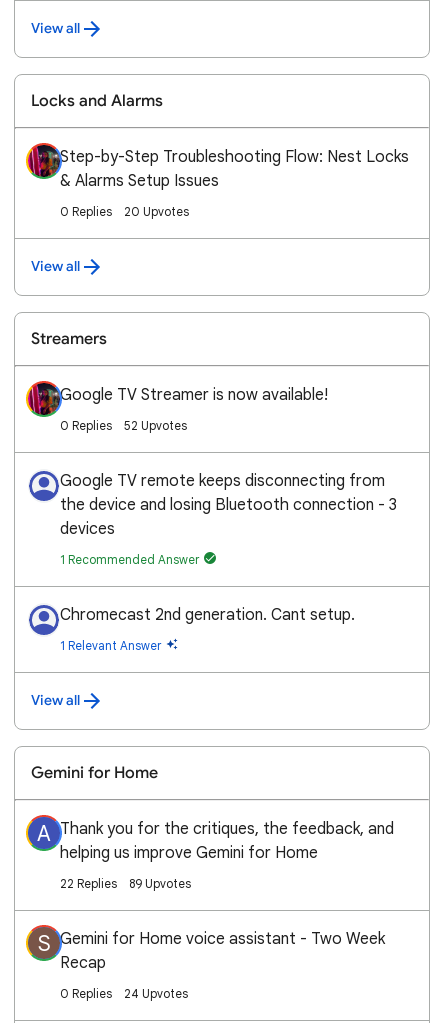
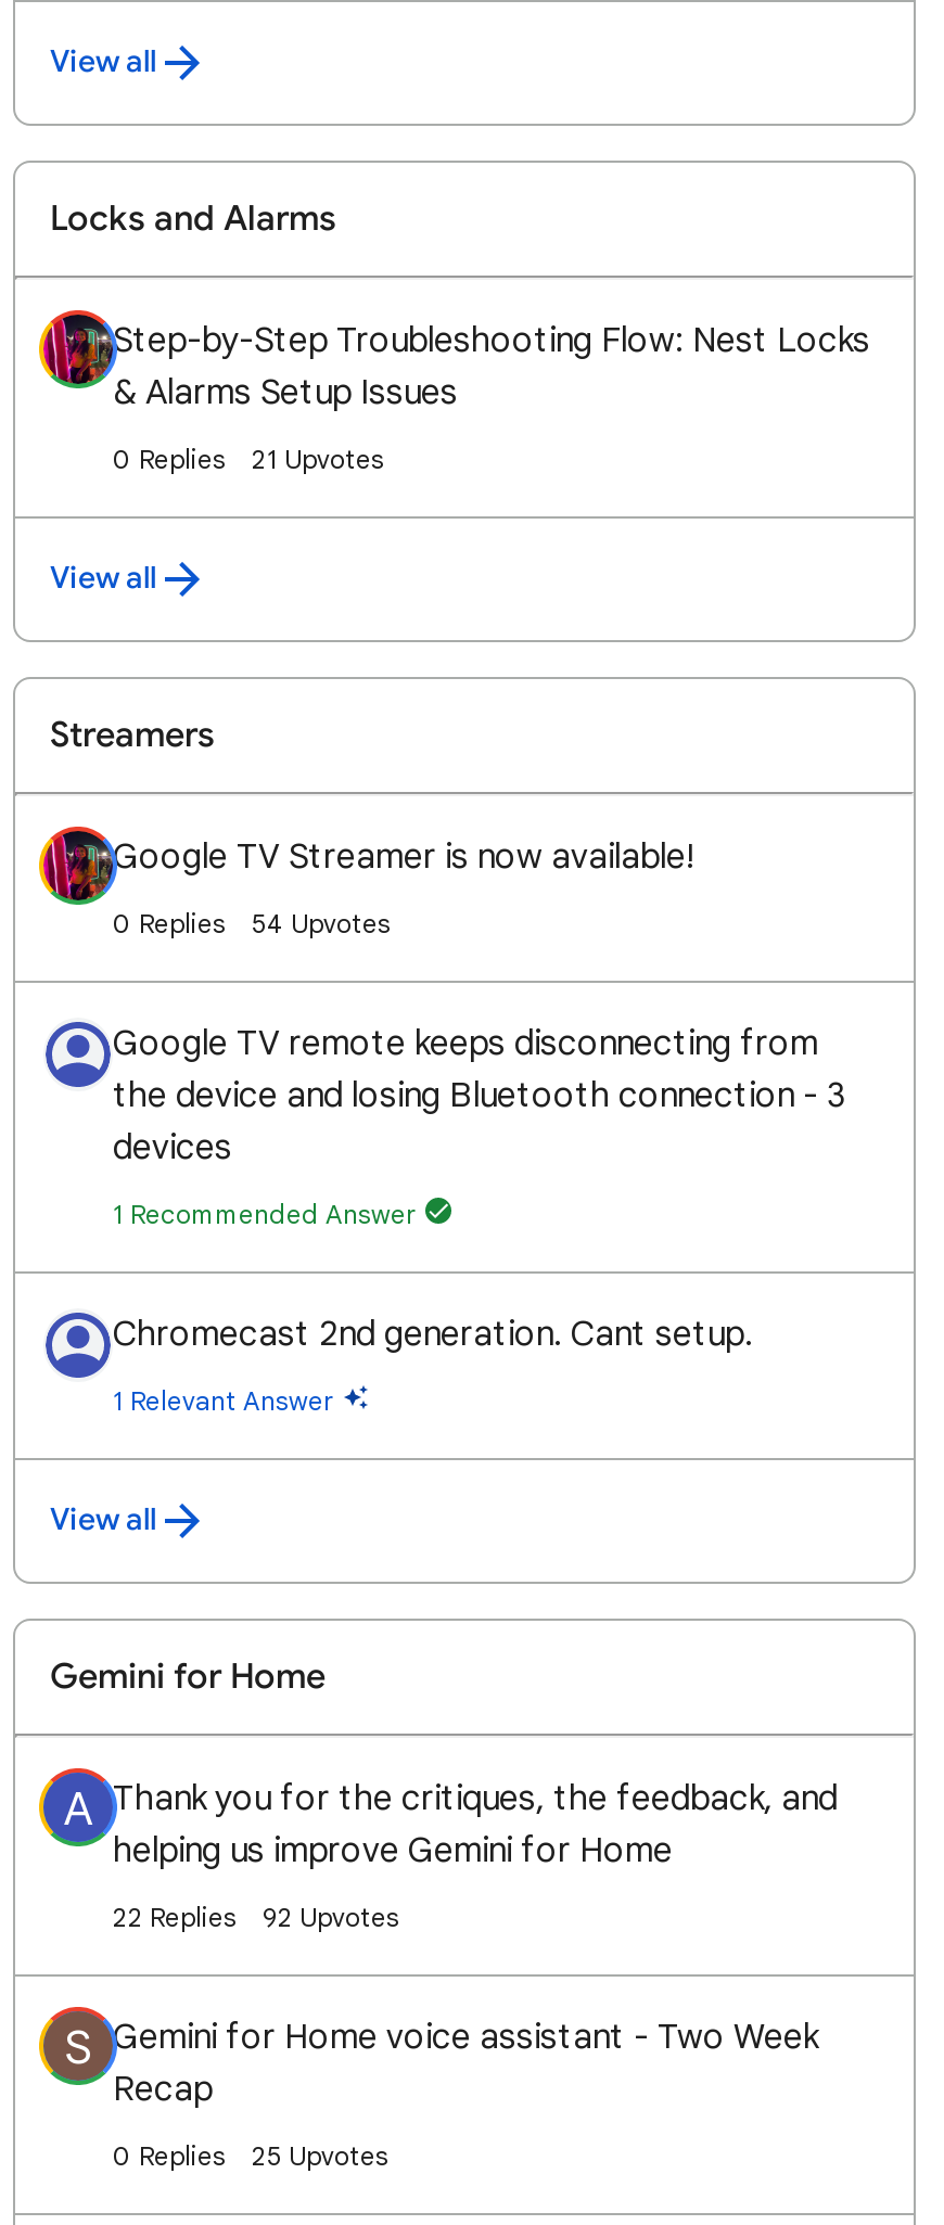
[124,204,189,219] 20 Upvotes -> [252,443,384,475] 21 Upvotes
[124,418,187,433] 52 Upvotes -> [252,907,391,939] 54 Upvotes
[60,876,191,891] 22 Replies 89 Upvotes -> [113,1901,399,1933] 22 Replies 92 Upvotes
[124,986,188,1001] 24 Upvotes -> [252,2139,388,2172] 25 Upvotes

